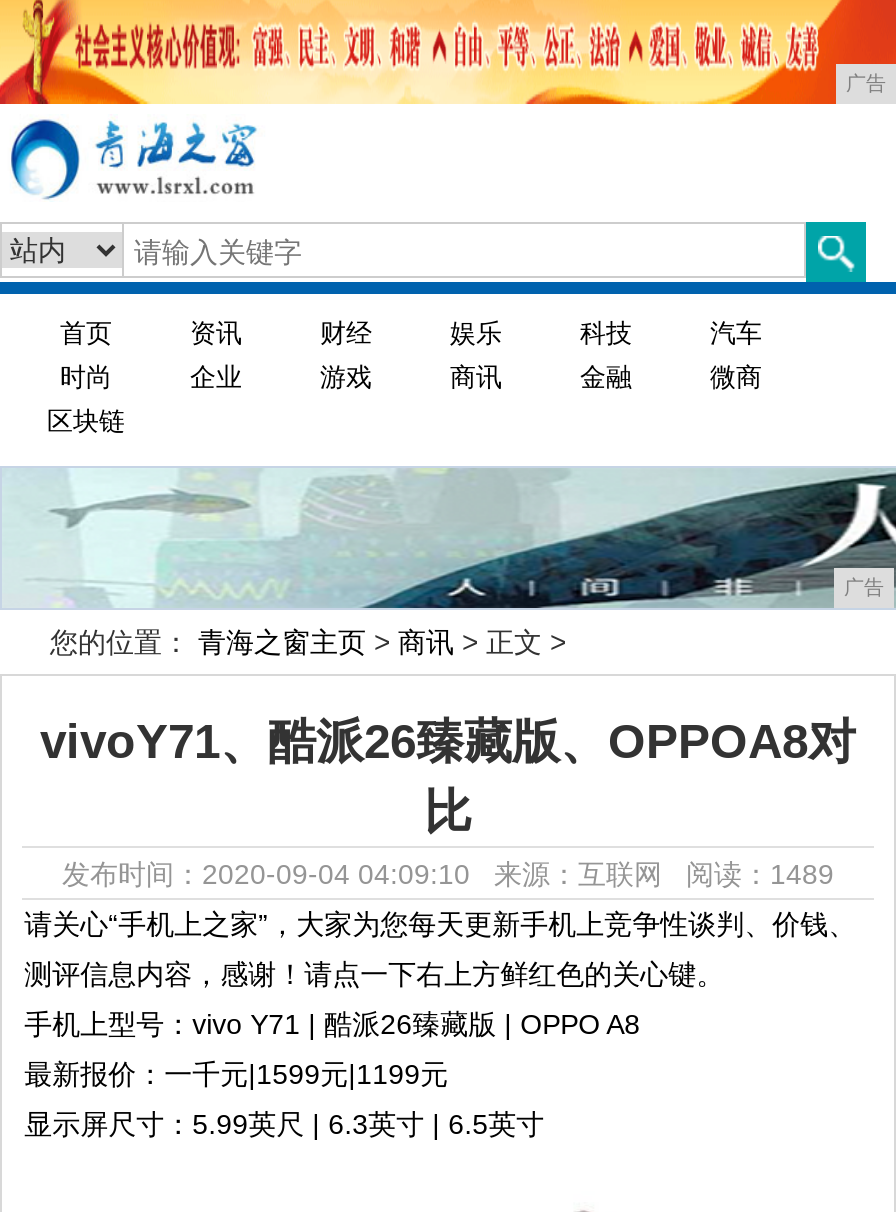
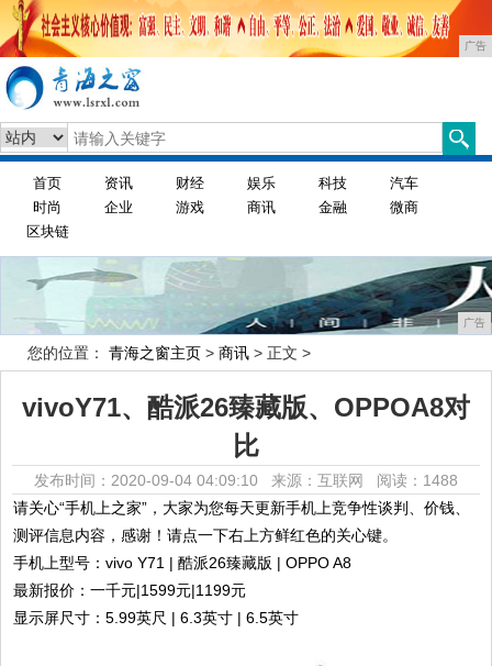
[62,858,834,890] 发布时间：2020-09-04 04:09:10 来源：互联网阅读：1489 -> [34,471,458,489] 发布时间：2020-09-04 04:09:10 来源：互联网阅读：1488

